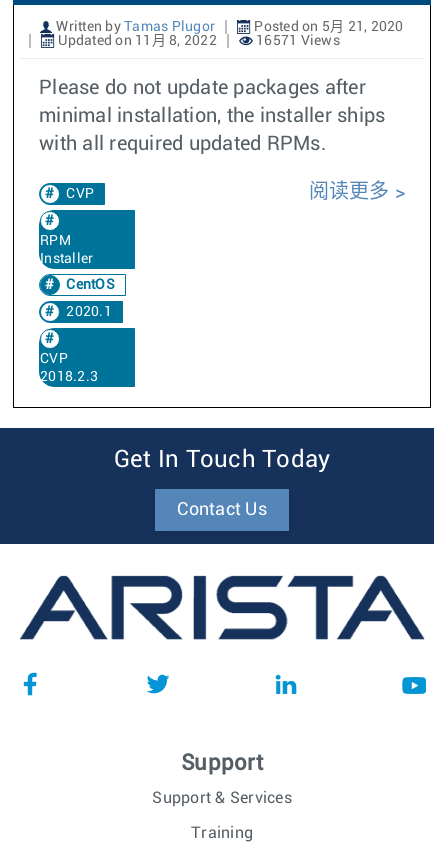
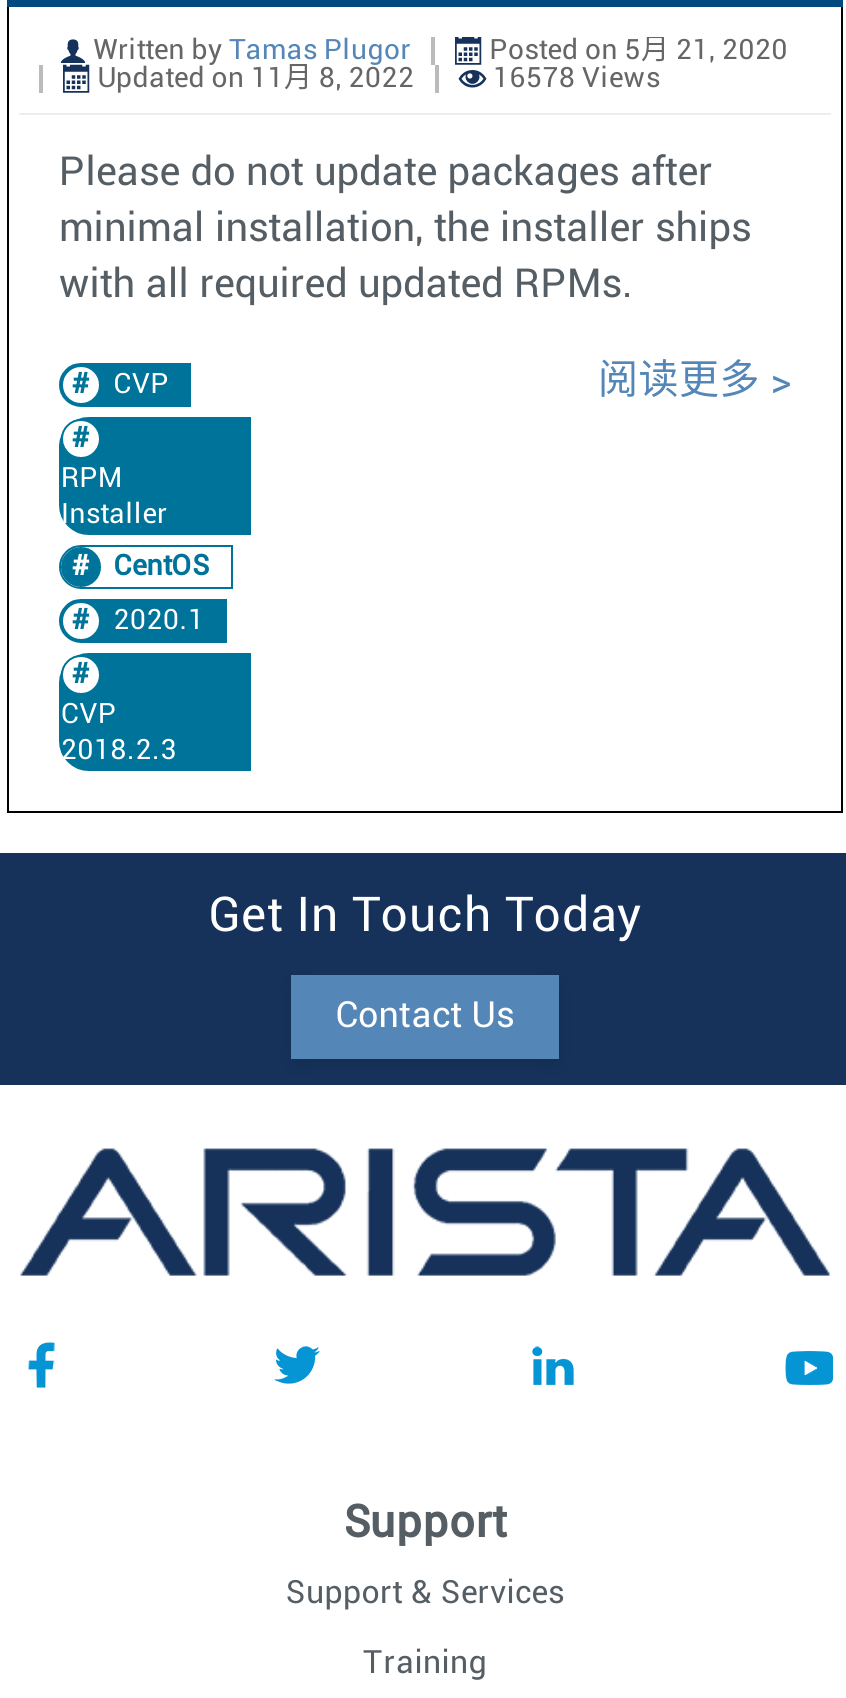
[253,34,340,48] 16571 Views -> [487,65,661,93] 16578 Views

